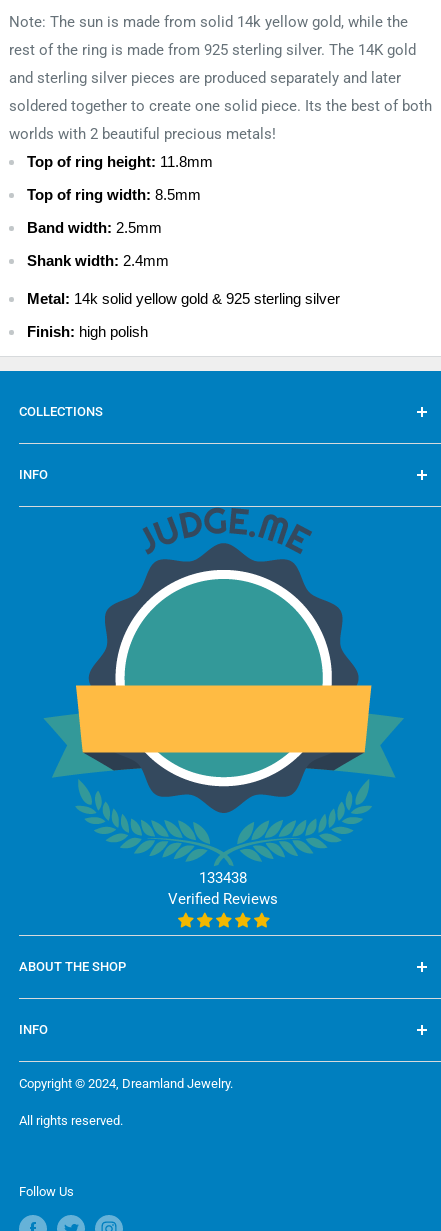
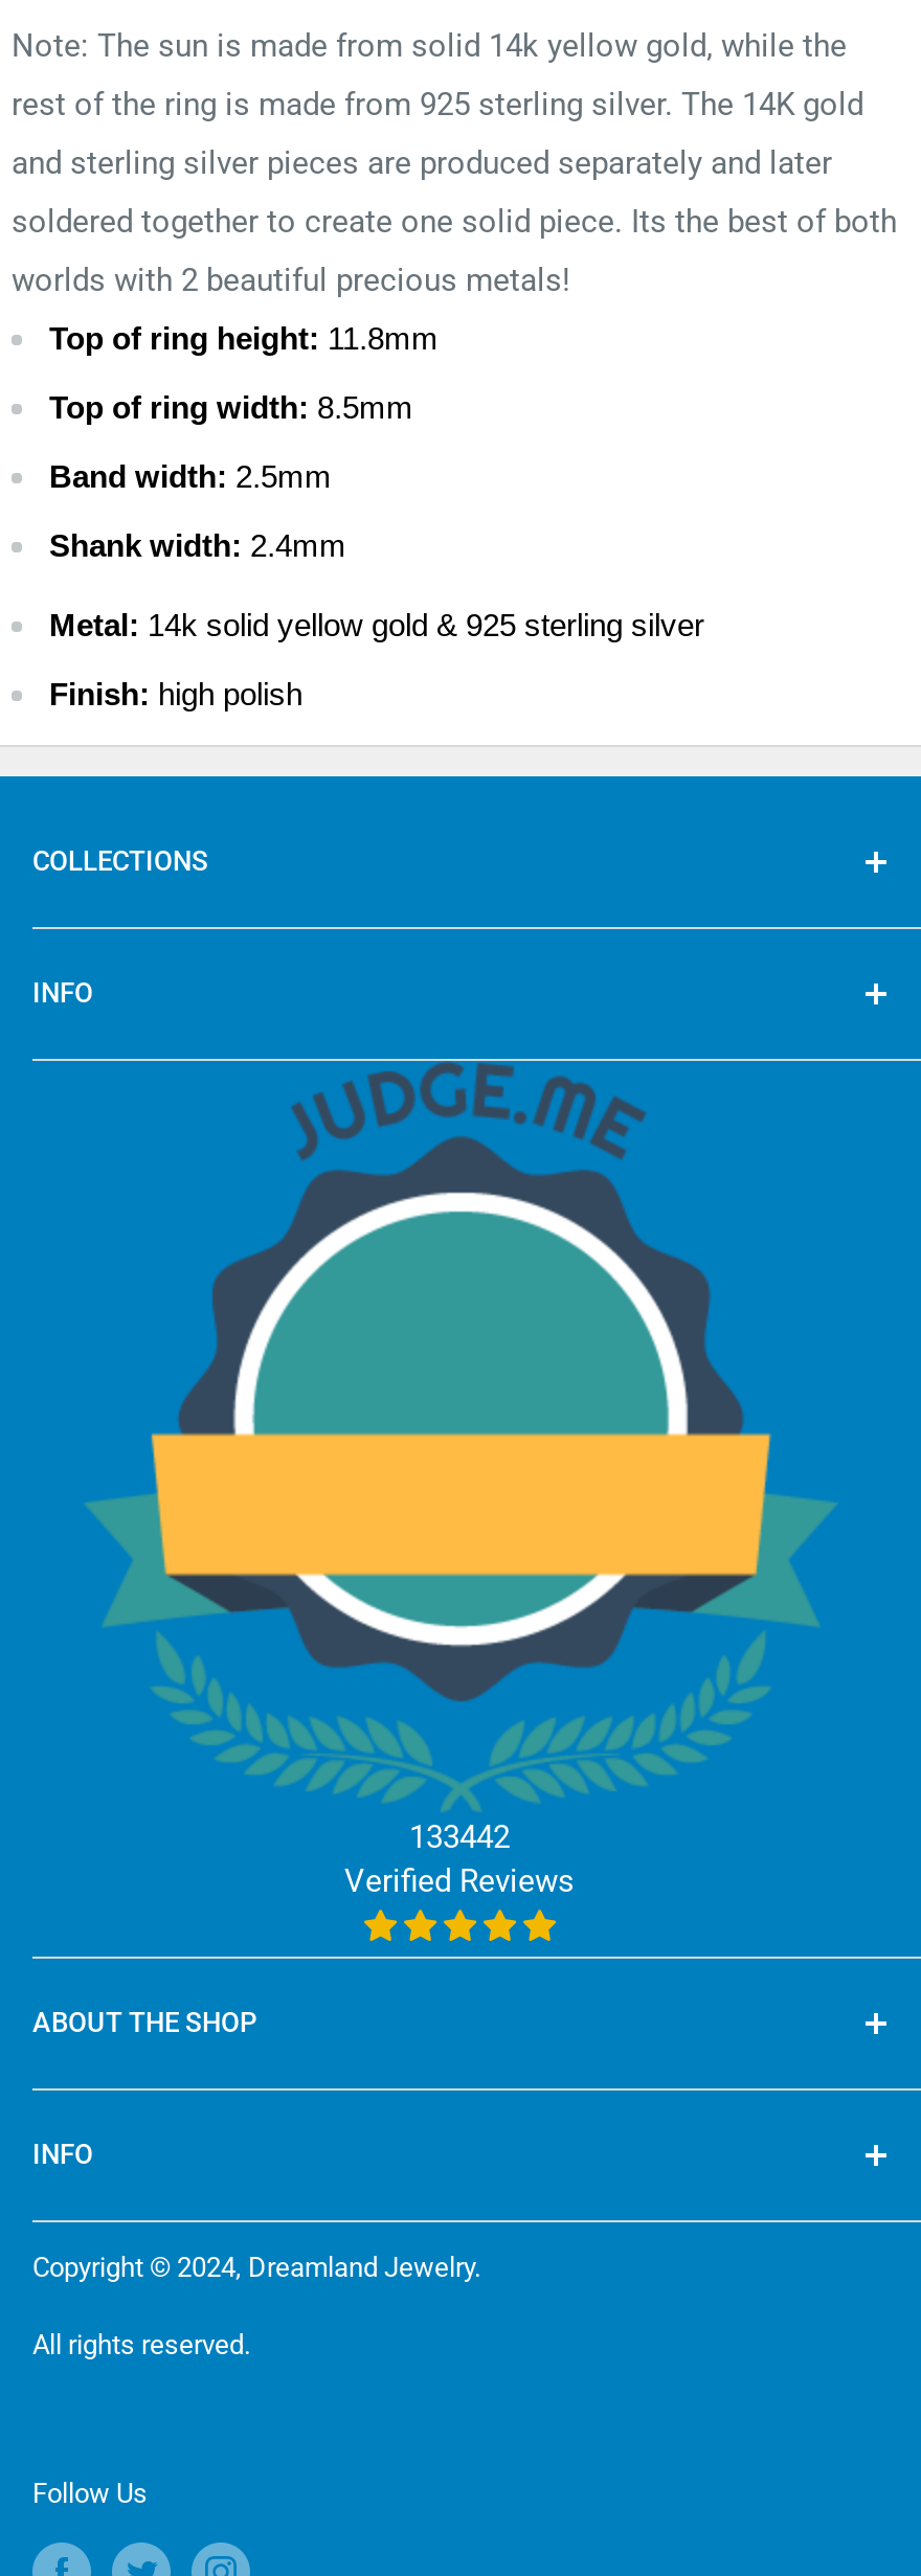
[199,869,247,887] 133438 -> [409,1819,510,1857] 133442

